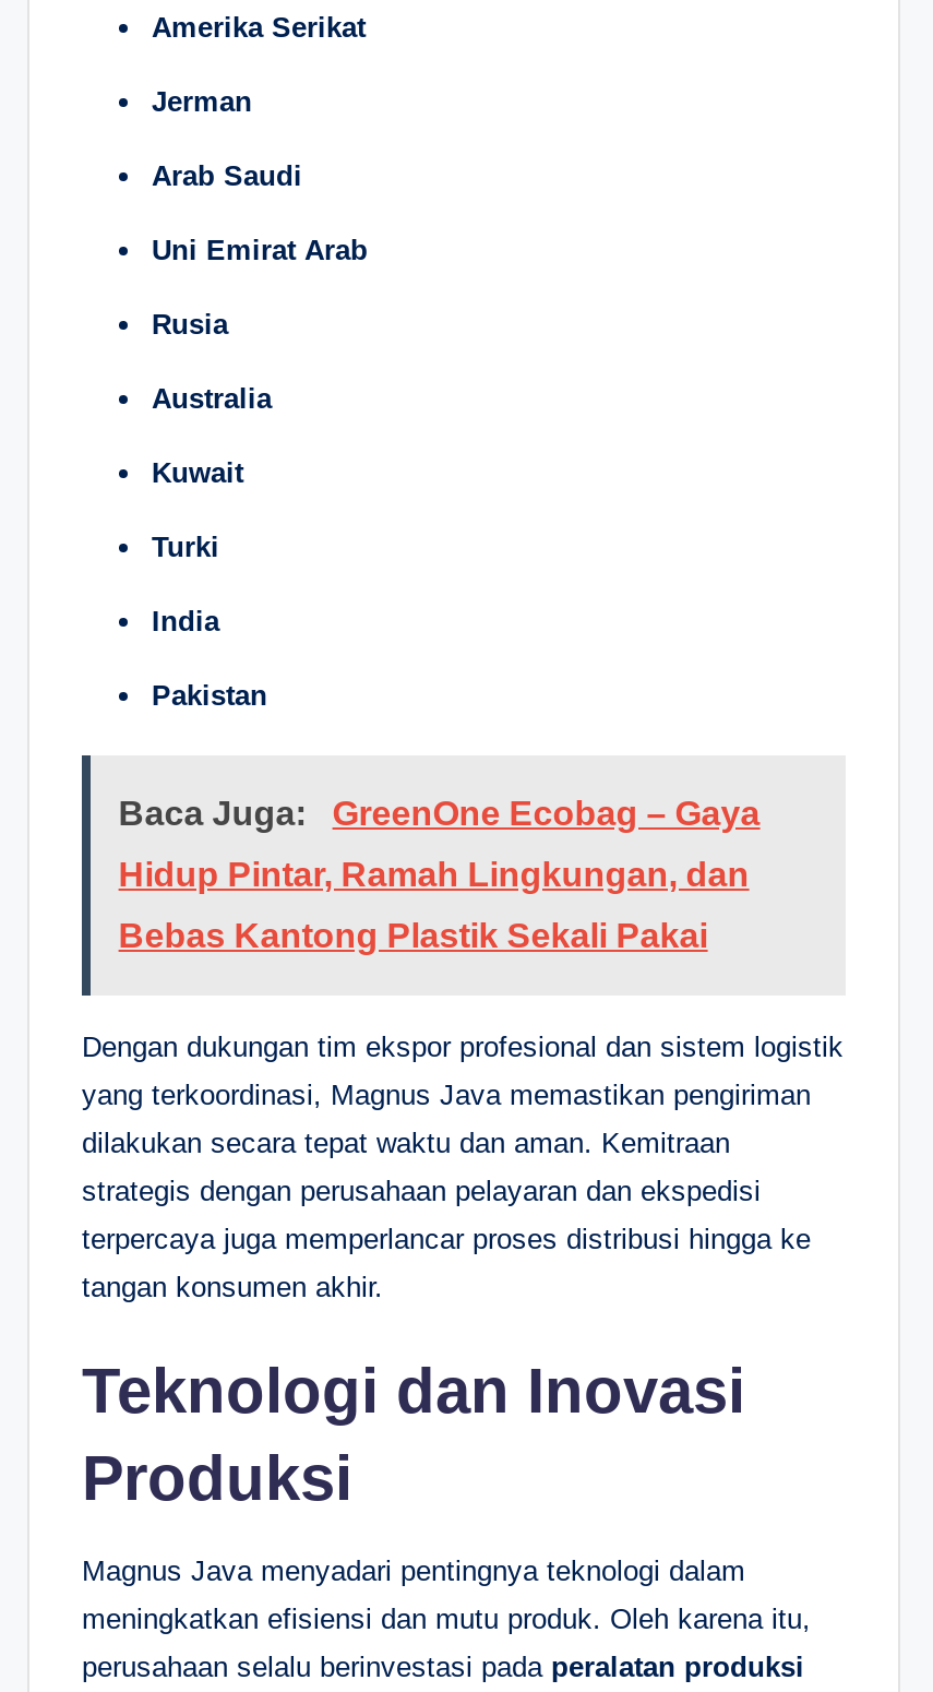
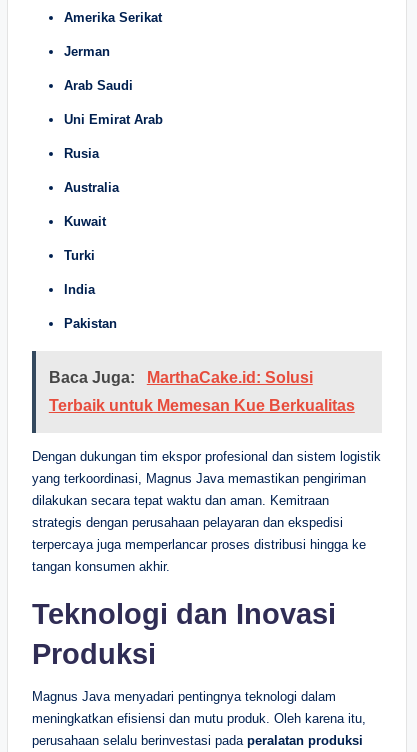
[119,795,760,954] Baca Juga: GreenOne Ecobag – Gaya | Hidup Pintar, Ramah Lingkungan, dan | Bebas Kantong Plastik Sekali Pakai -> [49,369,355,414] Baca Juga: MarthaCake.id: Solusi | Terbaik untuk Memesan Kue Berkualitas

